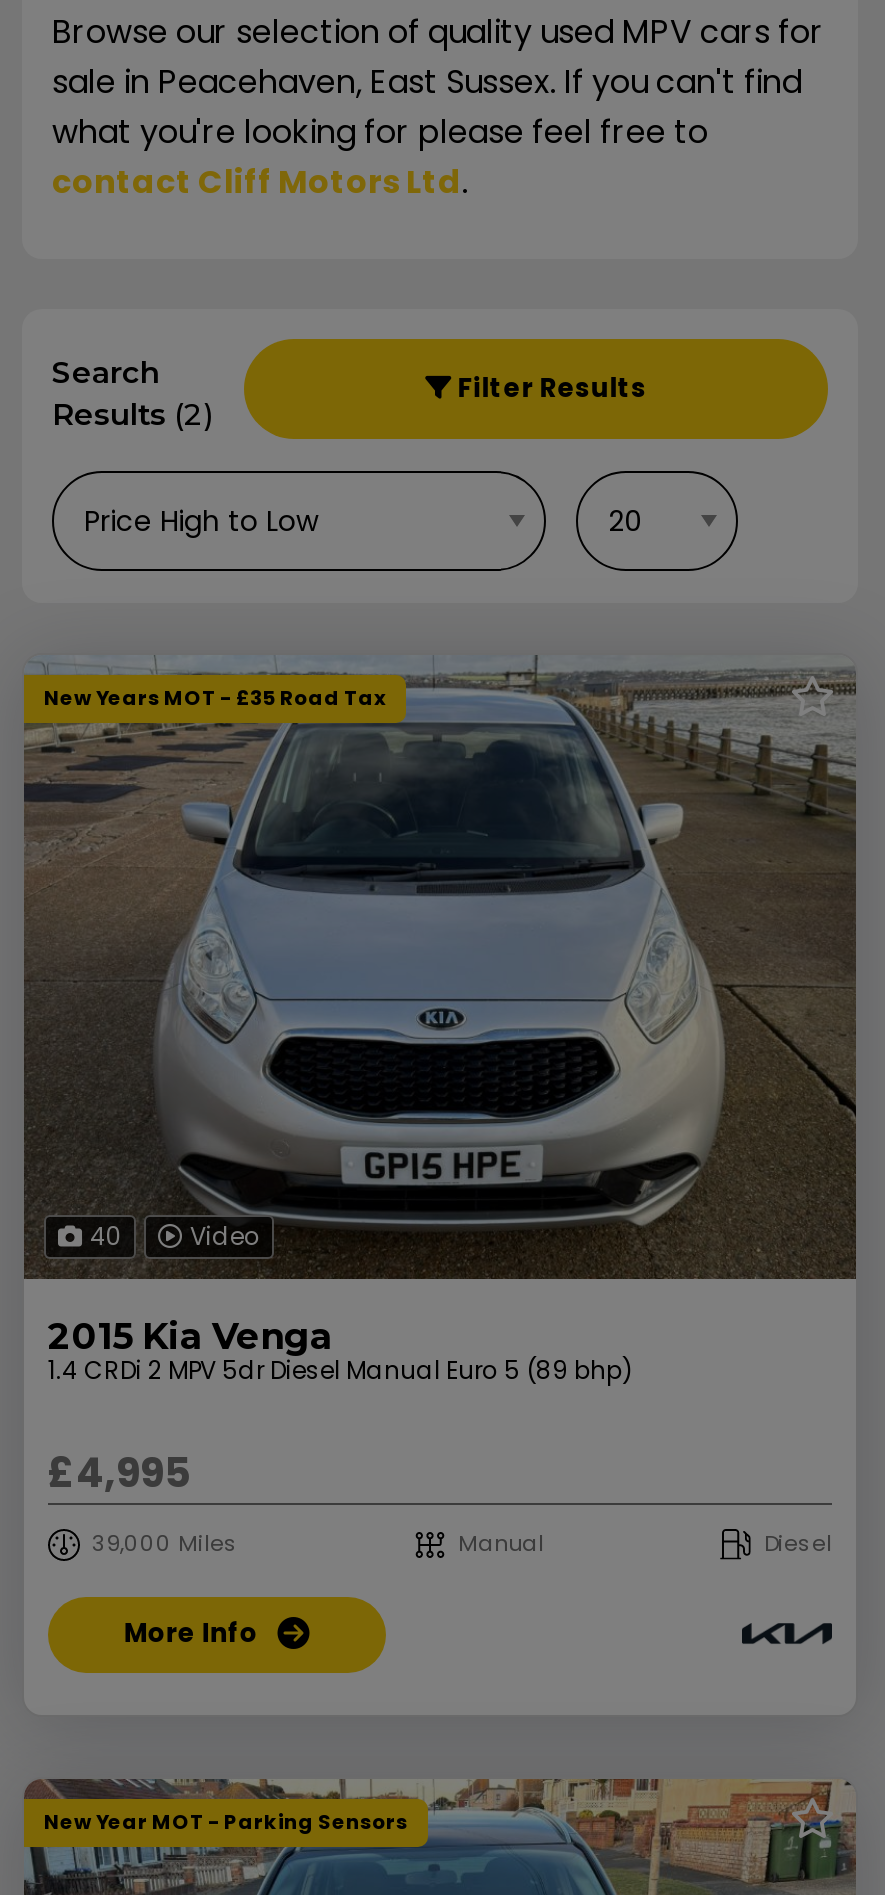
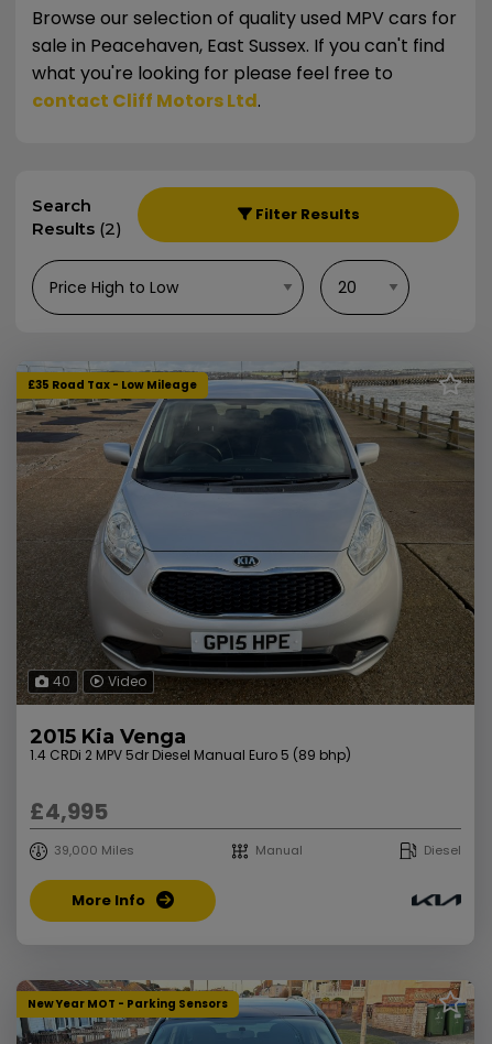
[44,683,386,713] New Years MOT - £35 Road Tax -> [28,377,197,393] £35 Road Tax - Low Mileage

